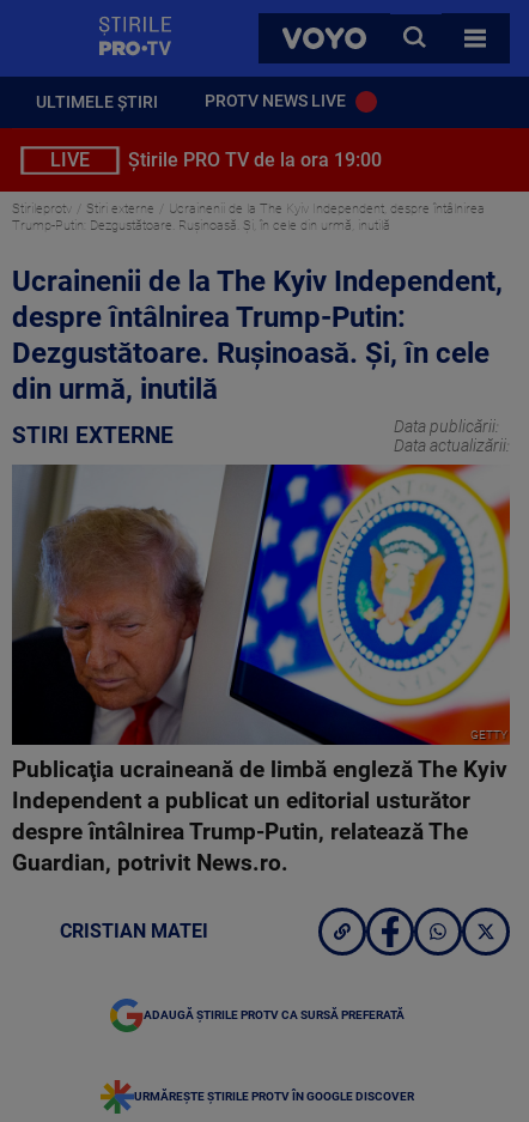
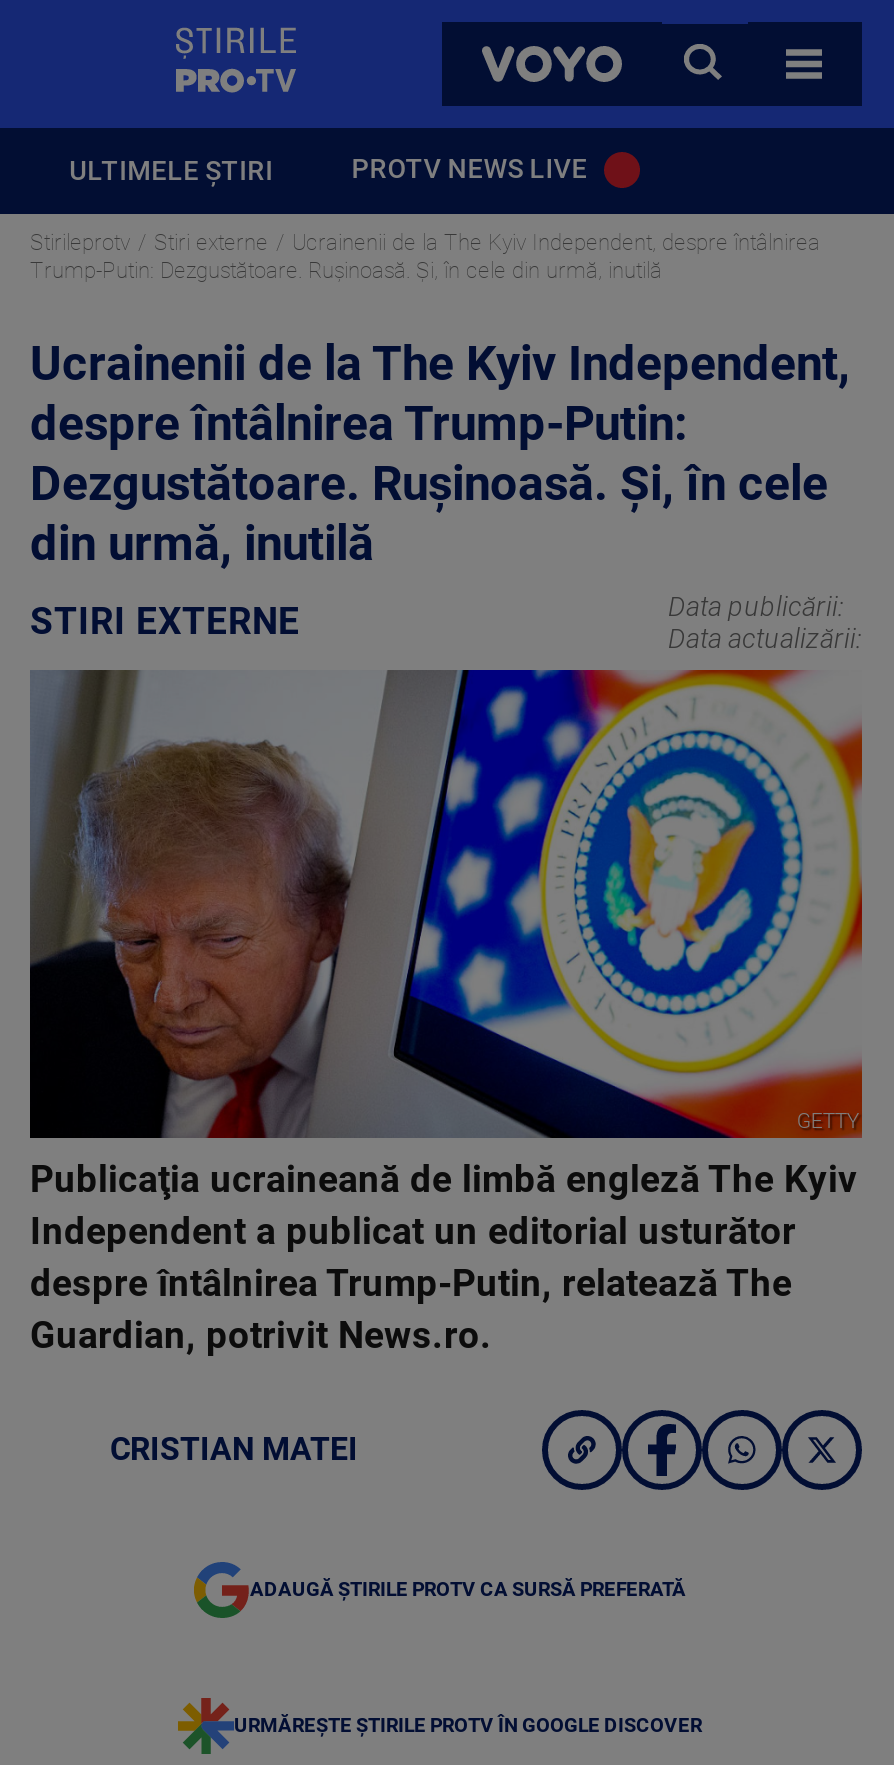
[50,148,382,171] LIVE | Știrile PRO TV de la ora 19:00 -> none

